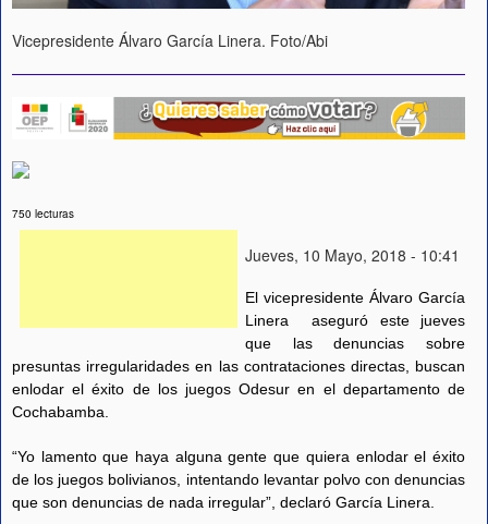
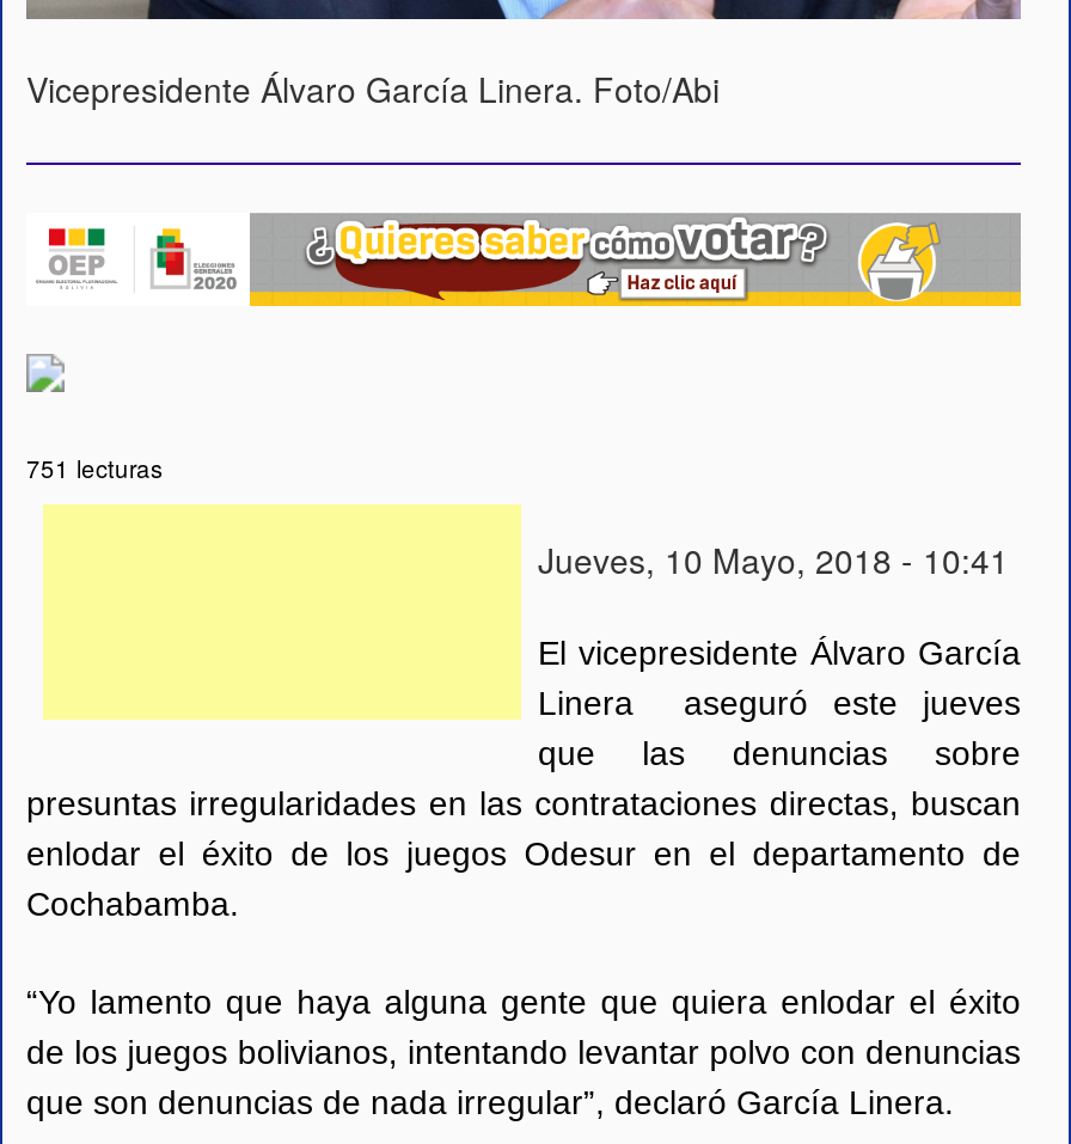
[12,206,74,221] 750 lecturas -> [26,452,163,486] 751 lecturas

